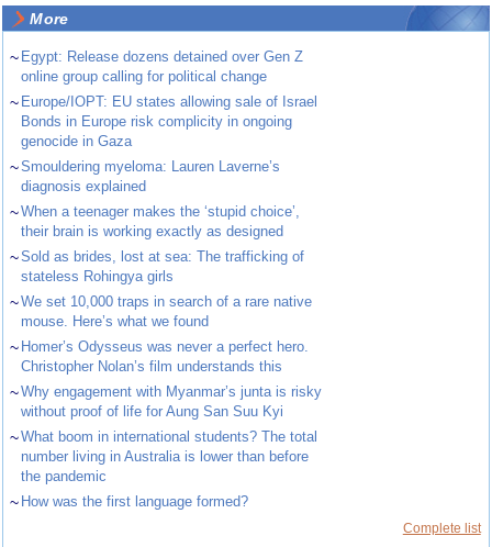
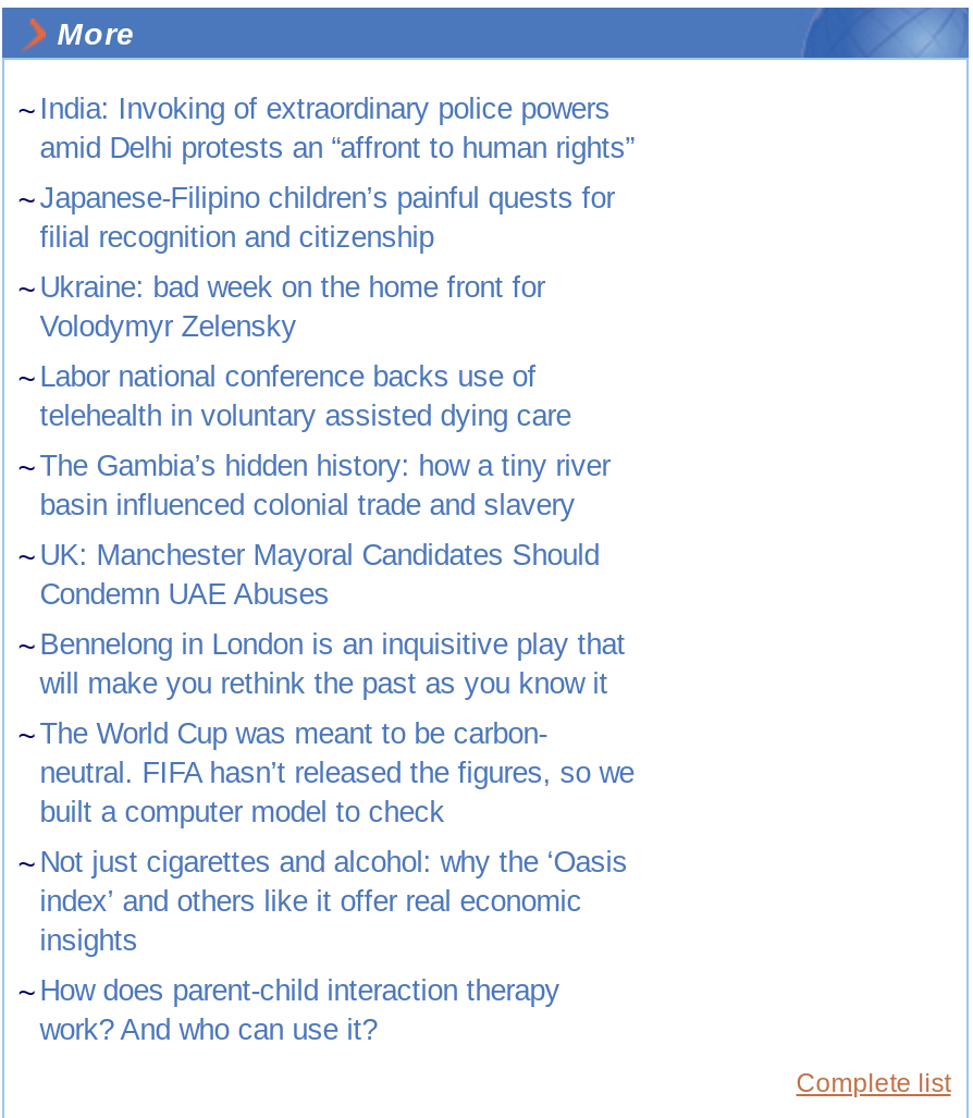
[10,49,303,85] ~ Egypt: Release dozens detained over Gen Z | online group calling for political change -> [18,94,634,165] ~ India: Invoking of extraordinary police powers | amid Delhi protests an “affront to human rights”
[10,94,318,150] ~ Europe/IOPT: EU states allowing sale of Israel | Bonds in Europe risk complicity in ongoing | genocide in Gaza -> [18,183,614,255] ~ Japanese-Filipino children’s painful quests for | filial recognition and citizenship
[10,159,280,195] ~ Smouldering myeloma: Lauren Laverne’s | diagnosis explained -> [18,272,545,344] ~ Ukraine: bad week on the home front for | Volodymyr Zelensky
[10,204,300,240] ~ When a teenager makes the ‘stupid choice’, | their brain is working exactly as designed -> [18,361,571,433] ~ Labor national conference backs use of | telehealth in voluntary assisted dying care
[10,249,304,285] ~ Sold as brides, lost at sea: The trafficking of | stateless Rohingya girls -> [18,451,610,523] ~ The Gambia’s hidden history: how a tiny river | basin influenced colonial trade and slavery
[10,294,312,330] ~ We set 10,000 traps in search of a rare native | mouse. Here’s what we found -> [18,540,599,612] ~ UK: Manchester Mayoral Candidates Should | Condemn UAE Abuses
[10,339,309,375] ~ Homer’s Odysseus was never a perfect hero. | Christopher Nolan’s film understands this -> [18,629,625,701] ~ Bennelong in London is an inquisitive play that | will make you rethink the past as you know it
[10,384,322,420] ~ Why engagement with Myanmar’s junta is risky | without proof of life for Aung San Suu Kyi -> [18,718,634,830] ~ The World Cup was meant to be carbon- | neutral. FIFA hasn’t released the figures, so we | built a computer model to check
[10,429,318,485] ~ What boom in international students? The total | number living in Australia is lower than before | the pandemic -> [18,847,627,958] ~ Not just cigarettes and alcohol: why the ‘Oasis | index’ and others like it offer real economic | insights
[10,494,248,511] ~ How was the first language formed? -> [18,975,560,1047] ~ How does parent-child interaction therapy | work? And who can use it?

